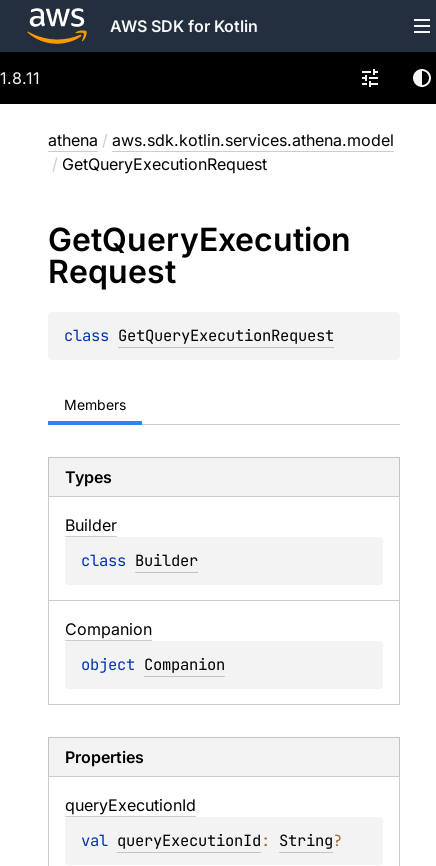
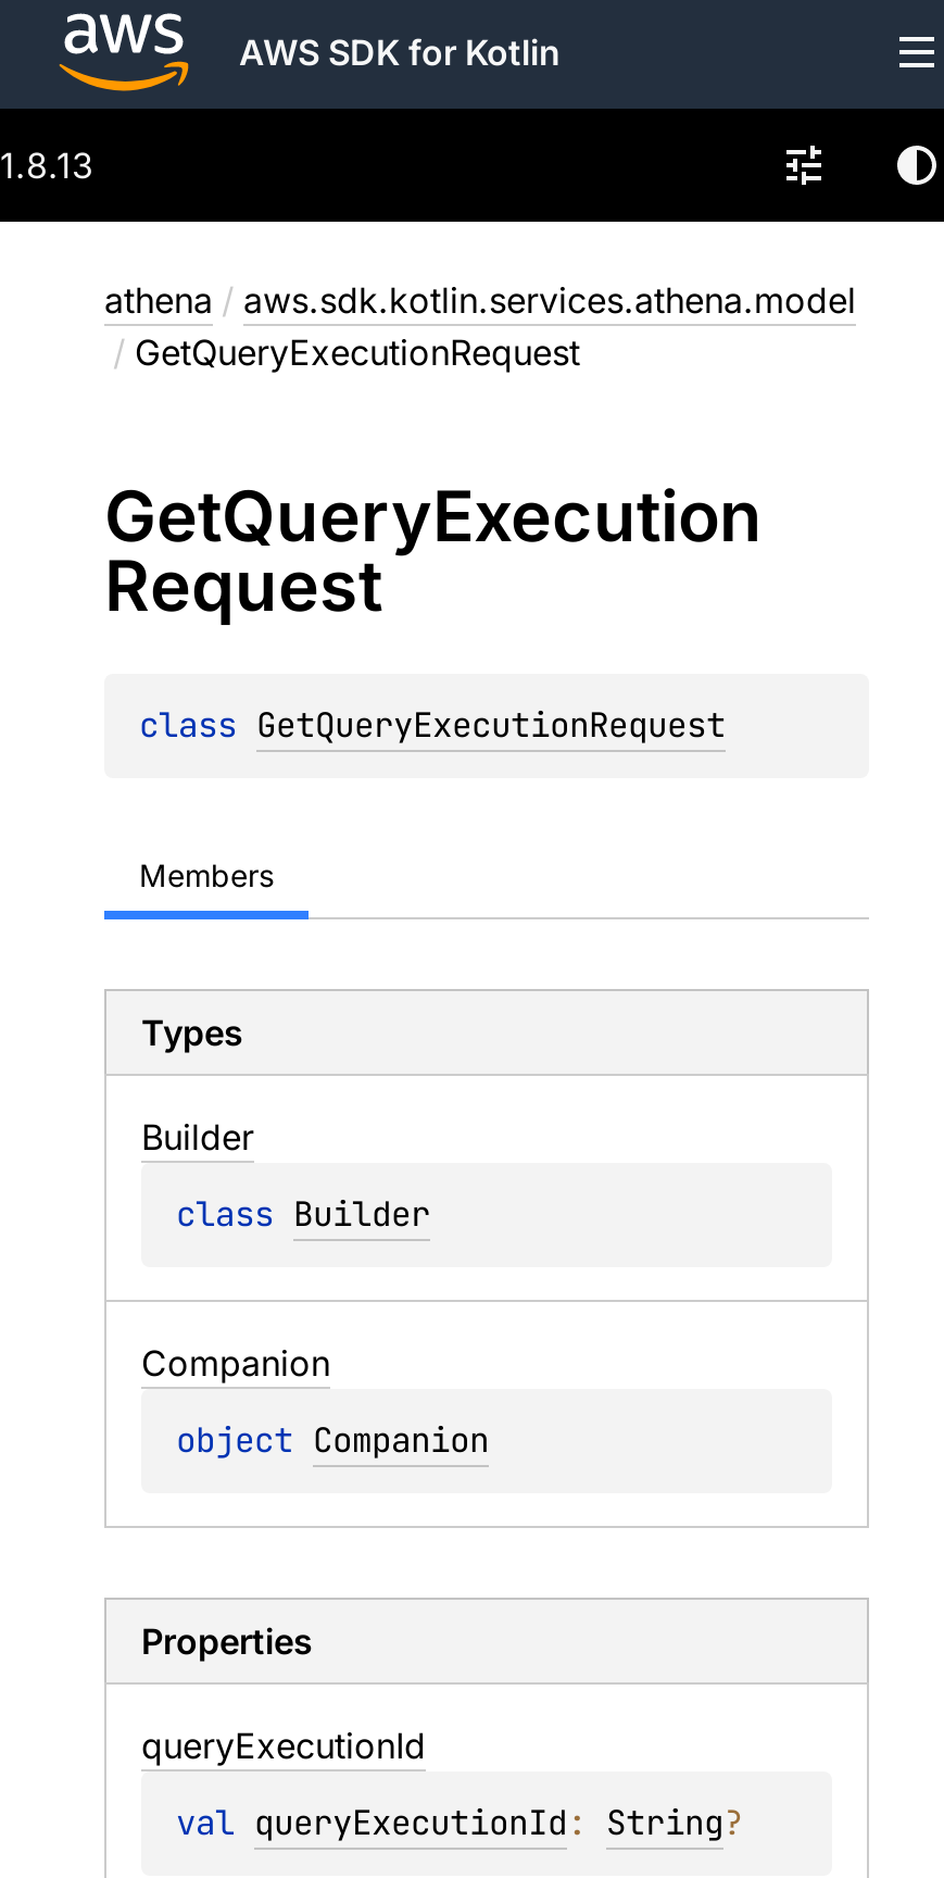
[0,68,40,88] 1.8.11 -> [0,143,93,187] 1.8.13

